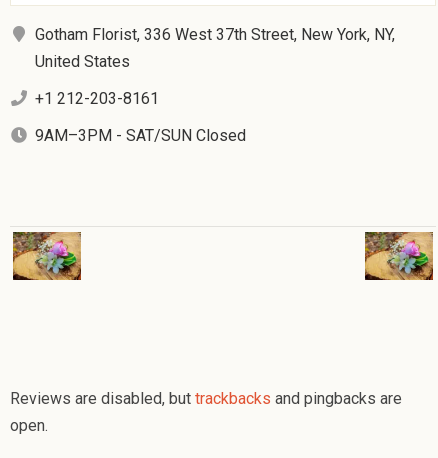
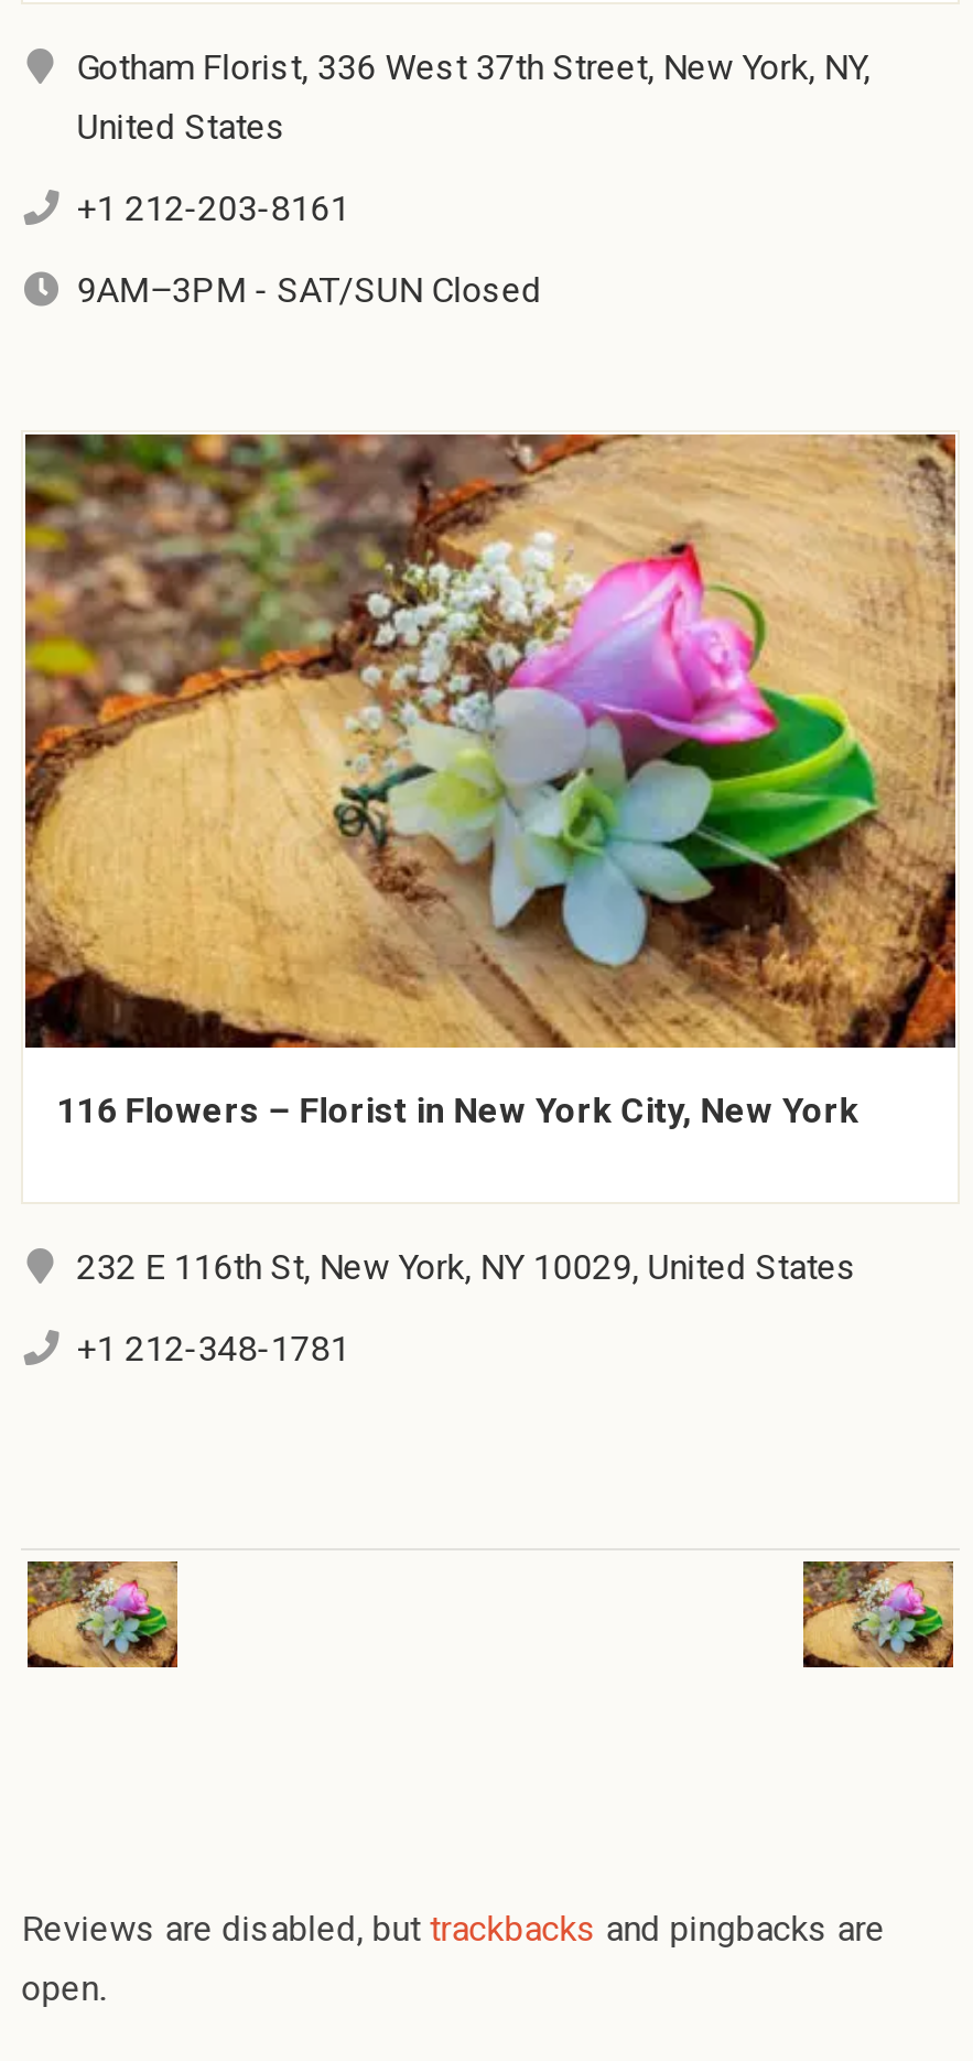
none -> [23,432,958,1131] [image] | 116 Flowers – Florist in New York City, New York
none -> [76,1245,857,1369] 232 E 116th St, New York, NY 10029, United States | +1 212-348-1781

